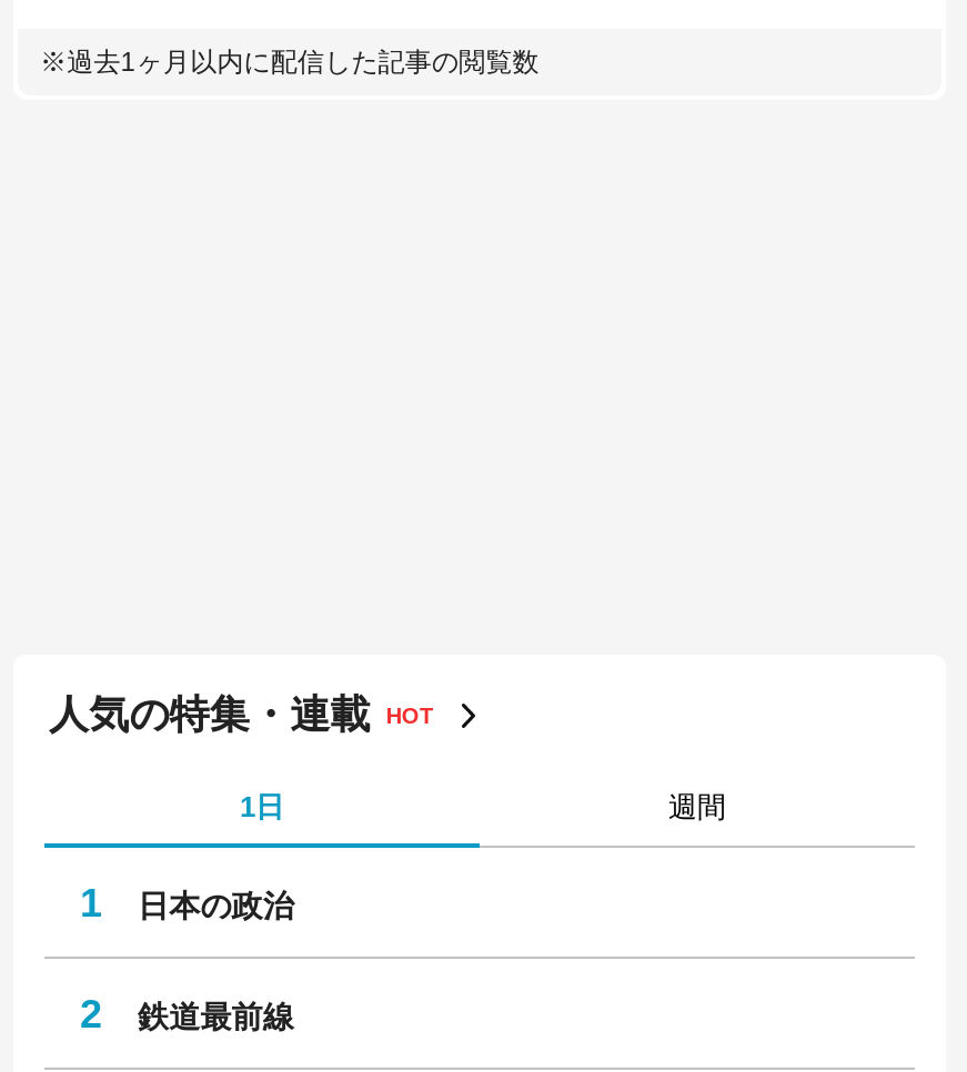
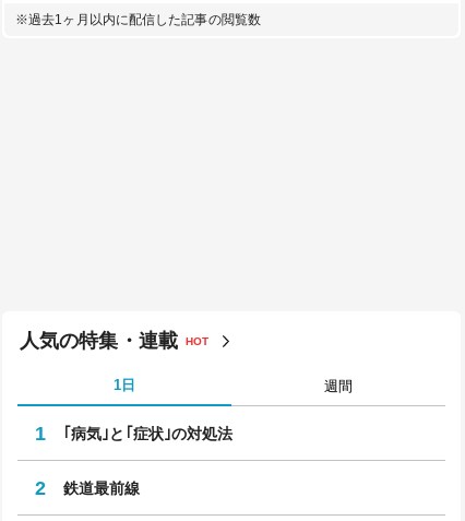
[138,887,294,922] 日本の政治 -> [63,425,233,443] ｢病気｣と｢症状｣の対処法

